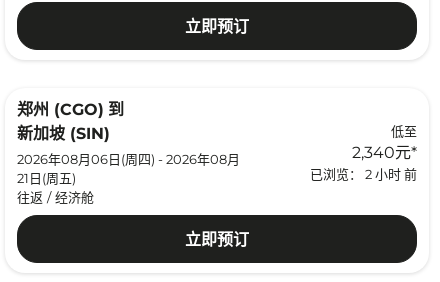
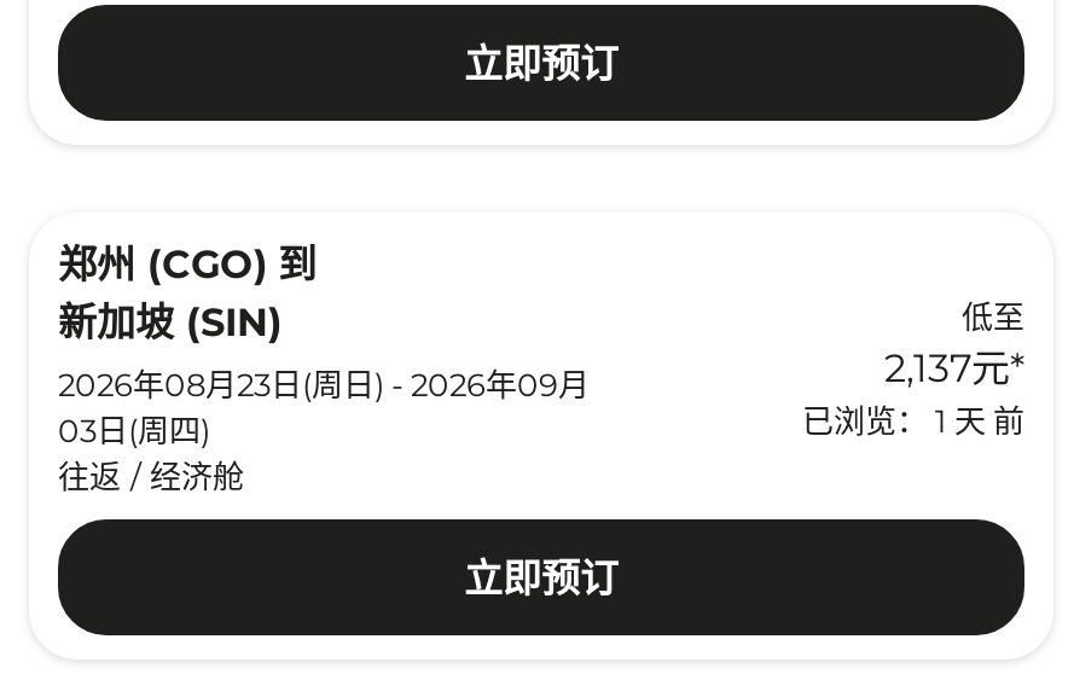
[310,142,417,181] 2,340元* | 已浏览： 2 小时 前 -> [802,344,1024,438] 2,137元* | 已浏览： 1 天 前
[17,151,240,167] 2026年08月06日(周四) - 2026年08月 -> [58,365,590,403] 2026年08月23日(周日) - 2026年09月
[17,170,76,186] 21日(周五) -> [58,411,210,449] 03日(周四)

